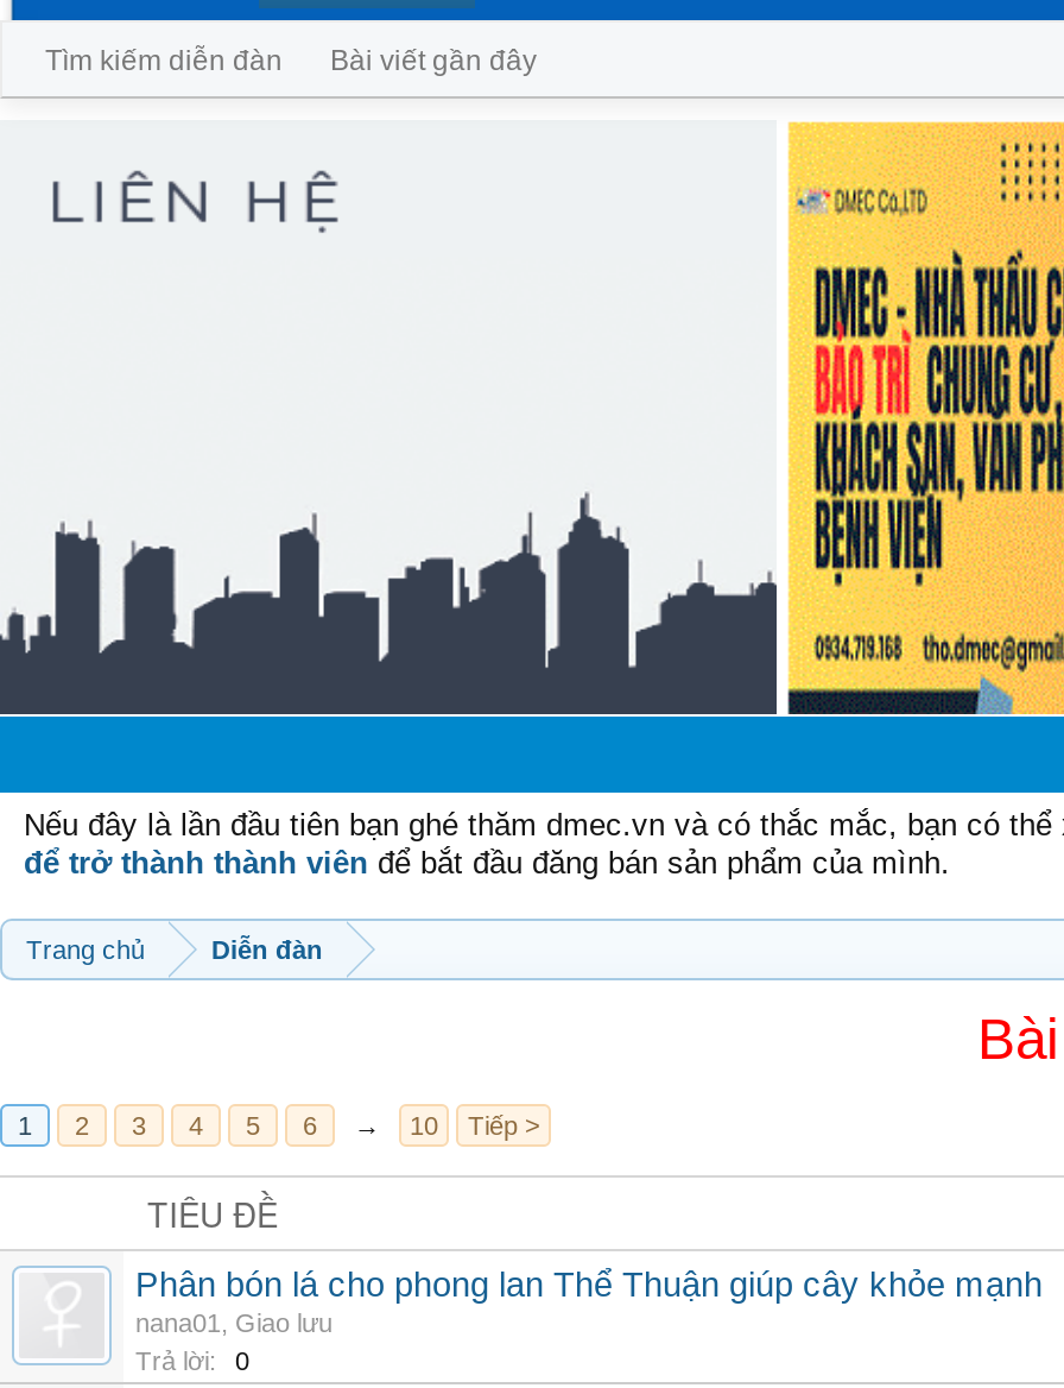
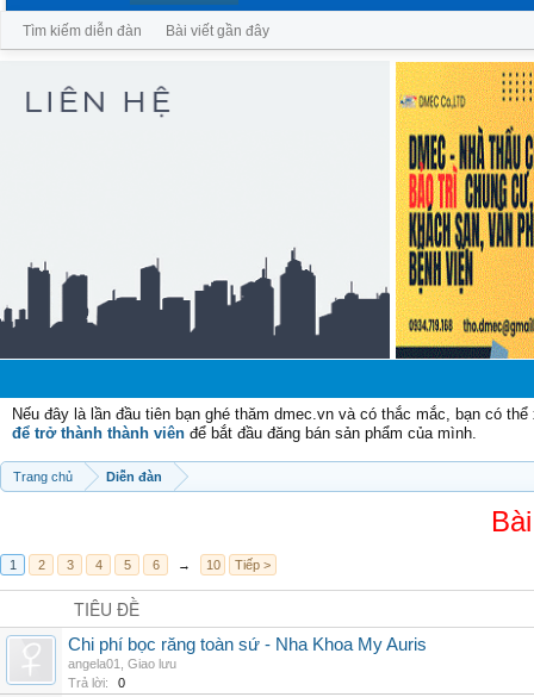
[135,1266,1043,1337] Phân bón lá cho phong lan Thể Thuận giúp cây khỏe mạnh | nana01, Giao lưu -> [68,635,427,671] Chi phí bọc răng toàn sứ - Nha Khoa My Auris | angela01, Giao lưu

